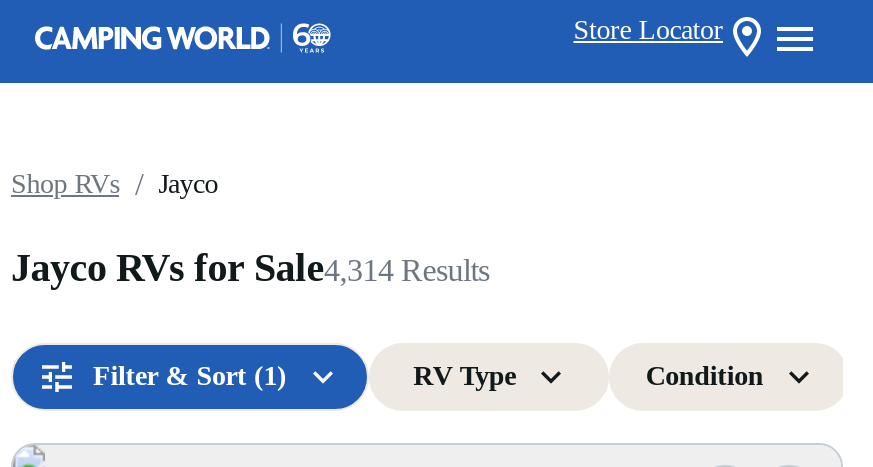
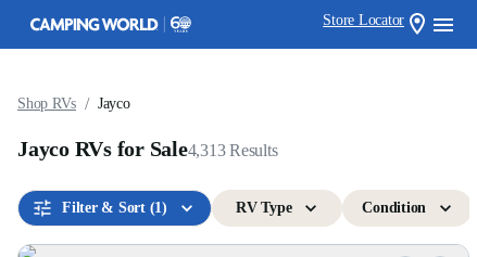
[11,245,489,289] Jayco RVs for Sale4,314 Results -> [17,137,277,160] Jayco RVs for Sale4,313 Results

